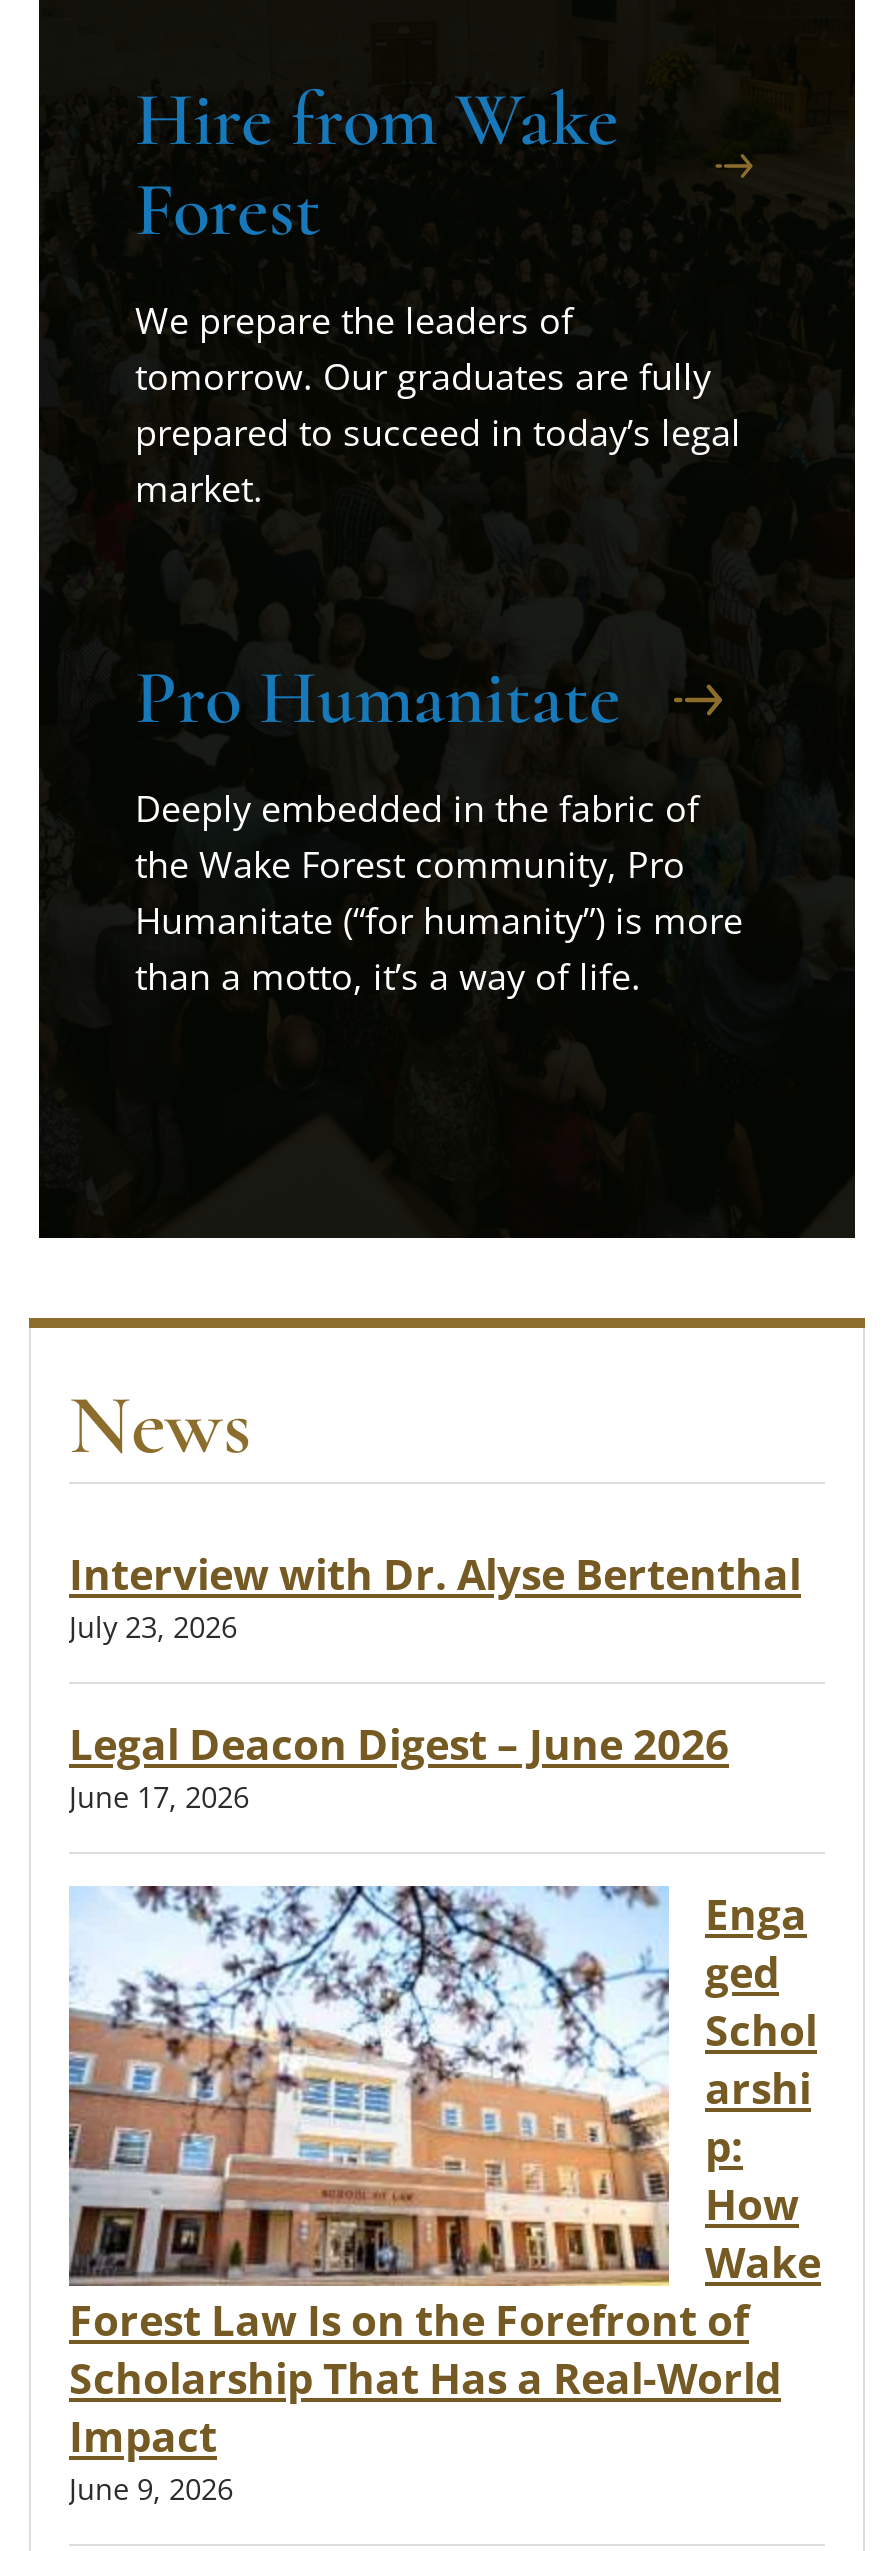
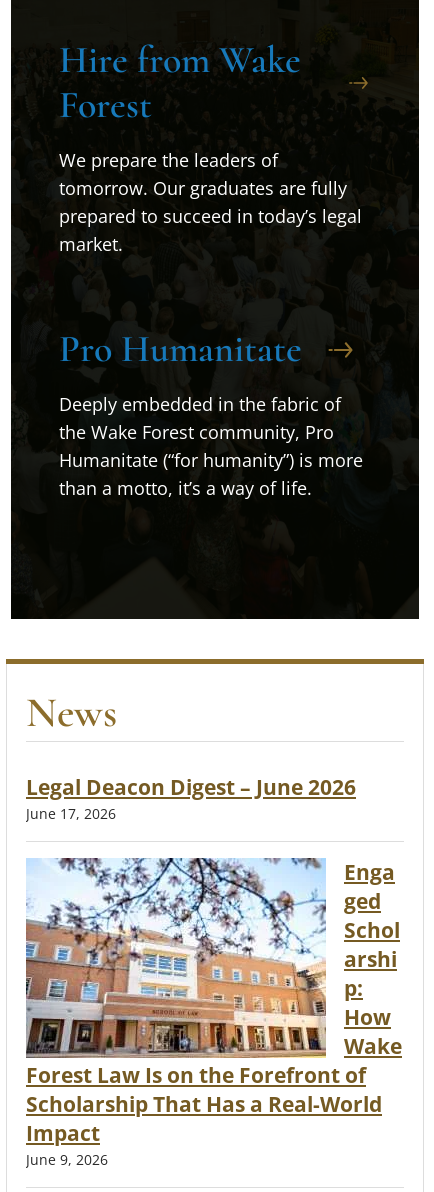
[69,1544,801,1646] Interview with Dr. Alyse Bertenthal | July 23, 2026 -> none

